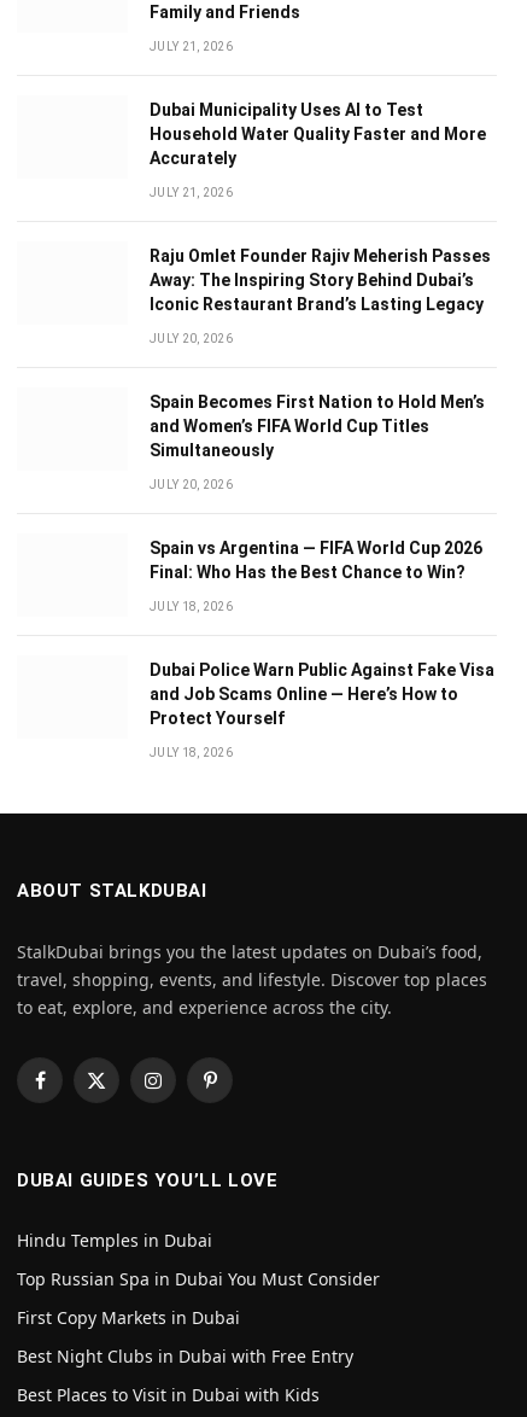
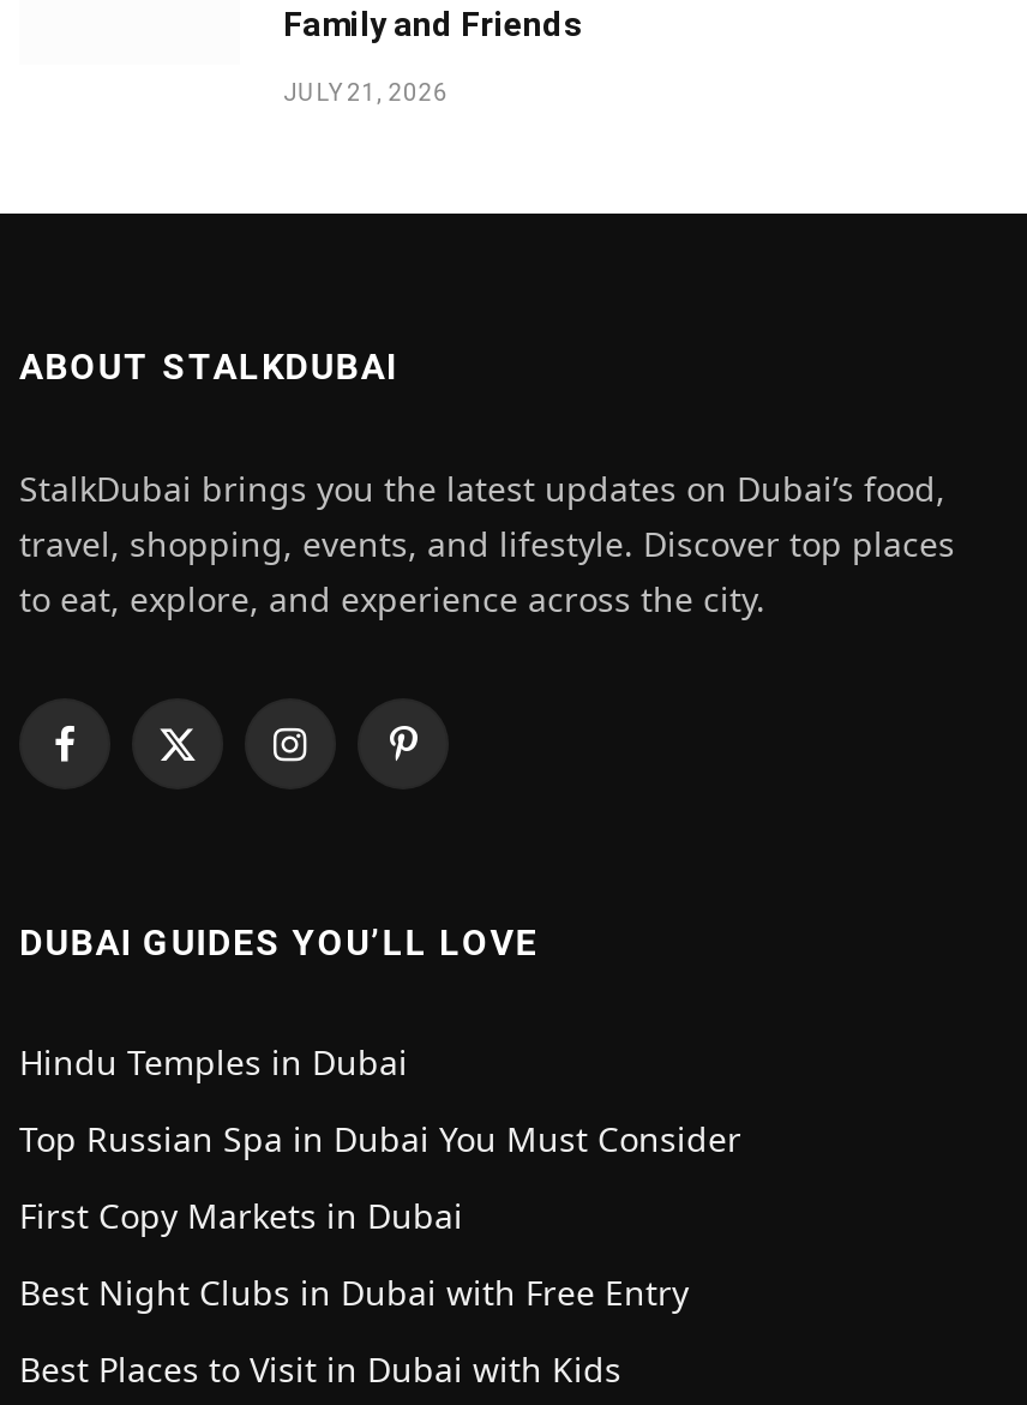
[150,101,494,760] Dubai Municipality Uses AI to Test | Household Water Quality Faster and More | Accurately | JULY 21, 2026 | Raju Omlet Founder Rajiv Meherish Passes | Away: The Inspiring Story Behind Dubai’s | Iconic Restaurant Brand’s Lasting Legacy | JULY 20, 2026 | Spain Becomes First Nation to Hold Men’s | and Women’s FIFA World Cup Titles | Simultaneously | JULY 20, 2026 | Spain vs Argentina — FIFA World Cup 2026 | Final: Who Has the Best Chance to Win? | JULY 18, 2026 | Dubai Police Warn Public Against Fake Visa | and Job Scams Online — Here’s How to | Protect Yourself | JULY 18, 2026 -> none

